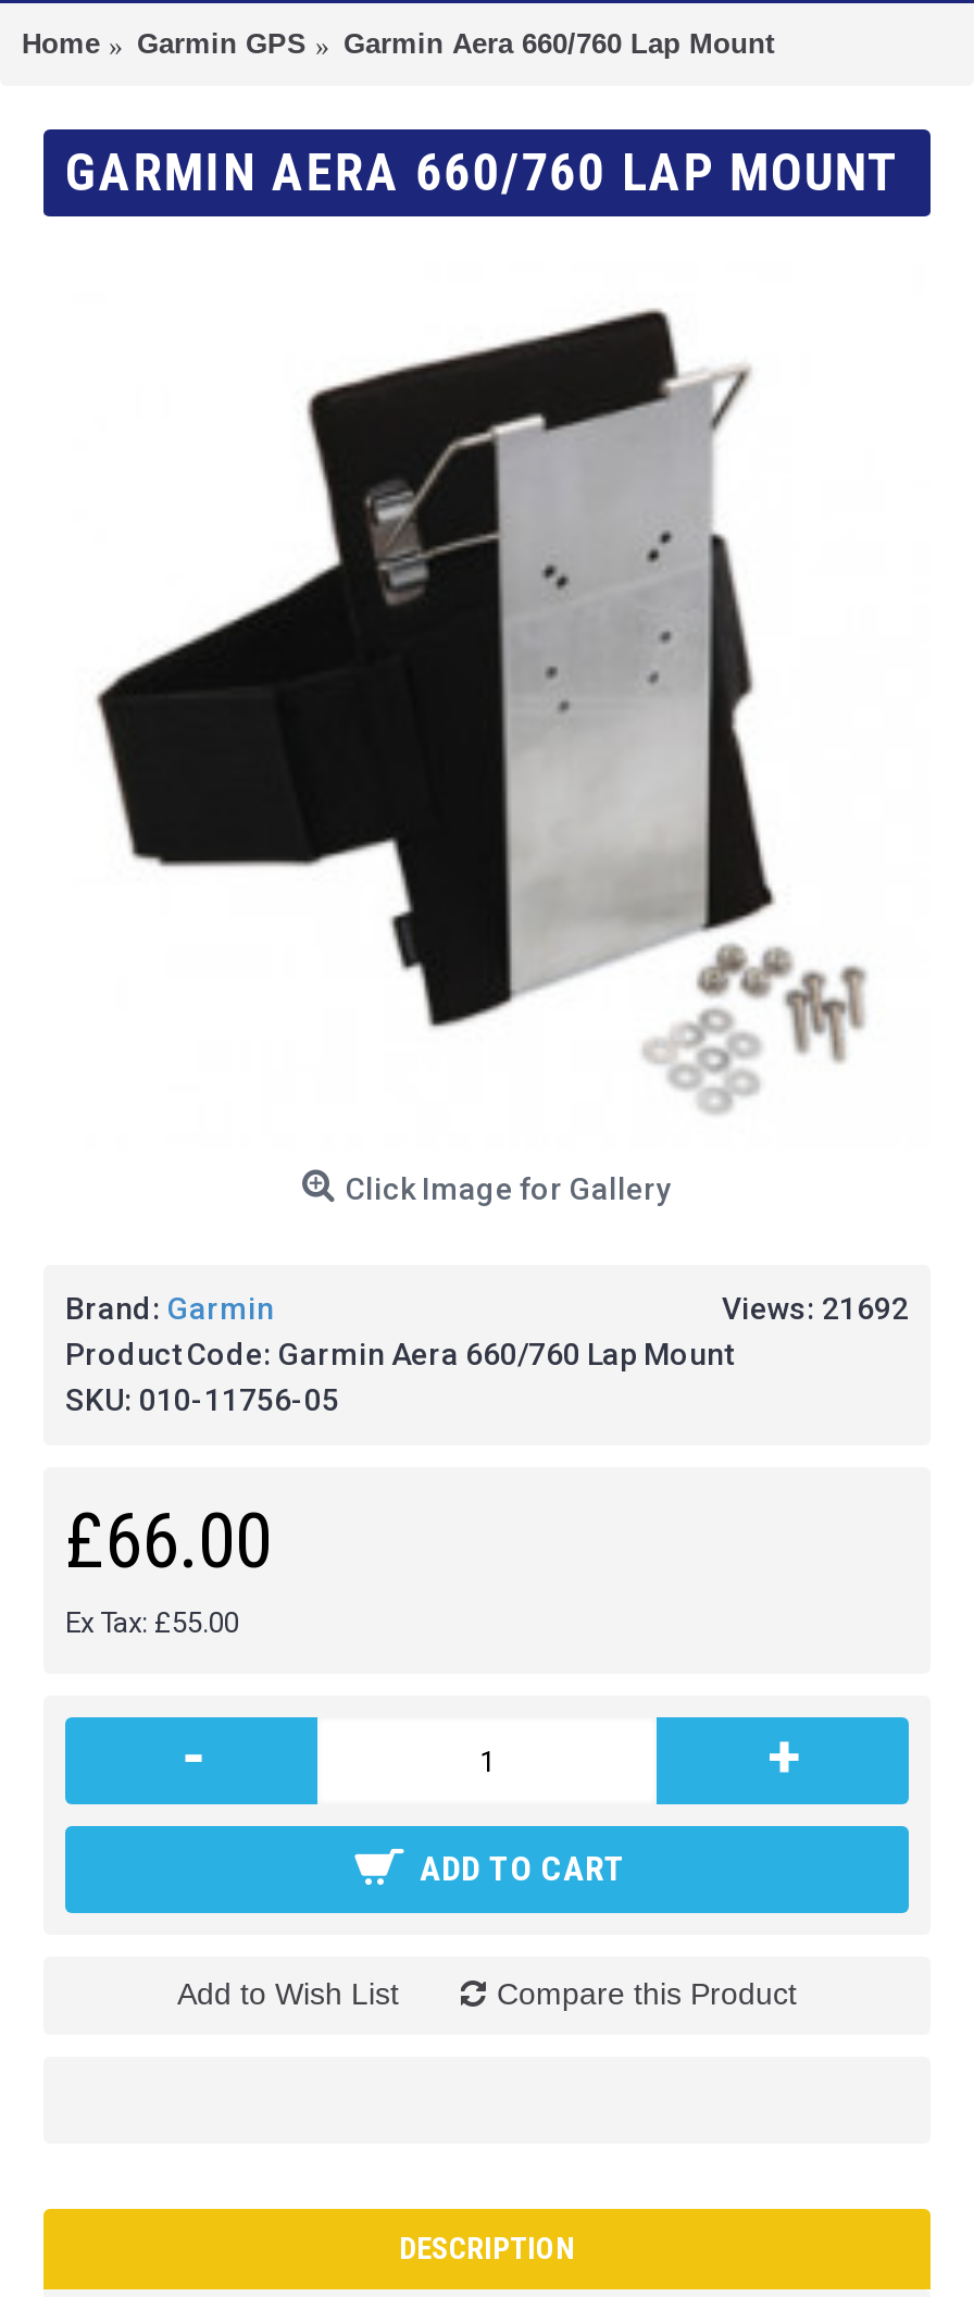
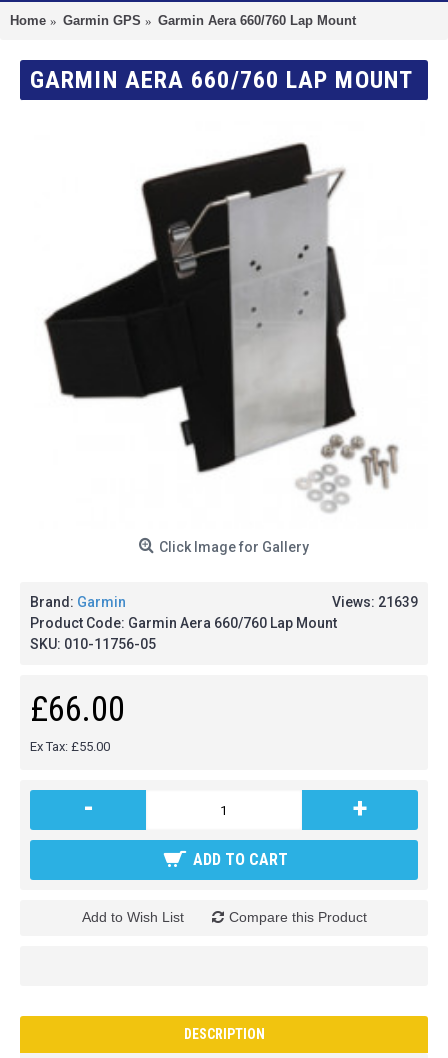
[722,1291,909,1326] Views: 21692 -> [332,594,418,610] Views: 21639

